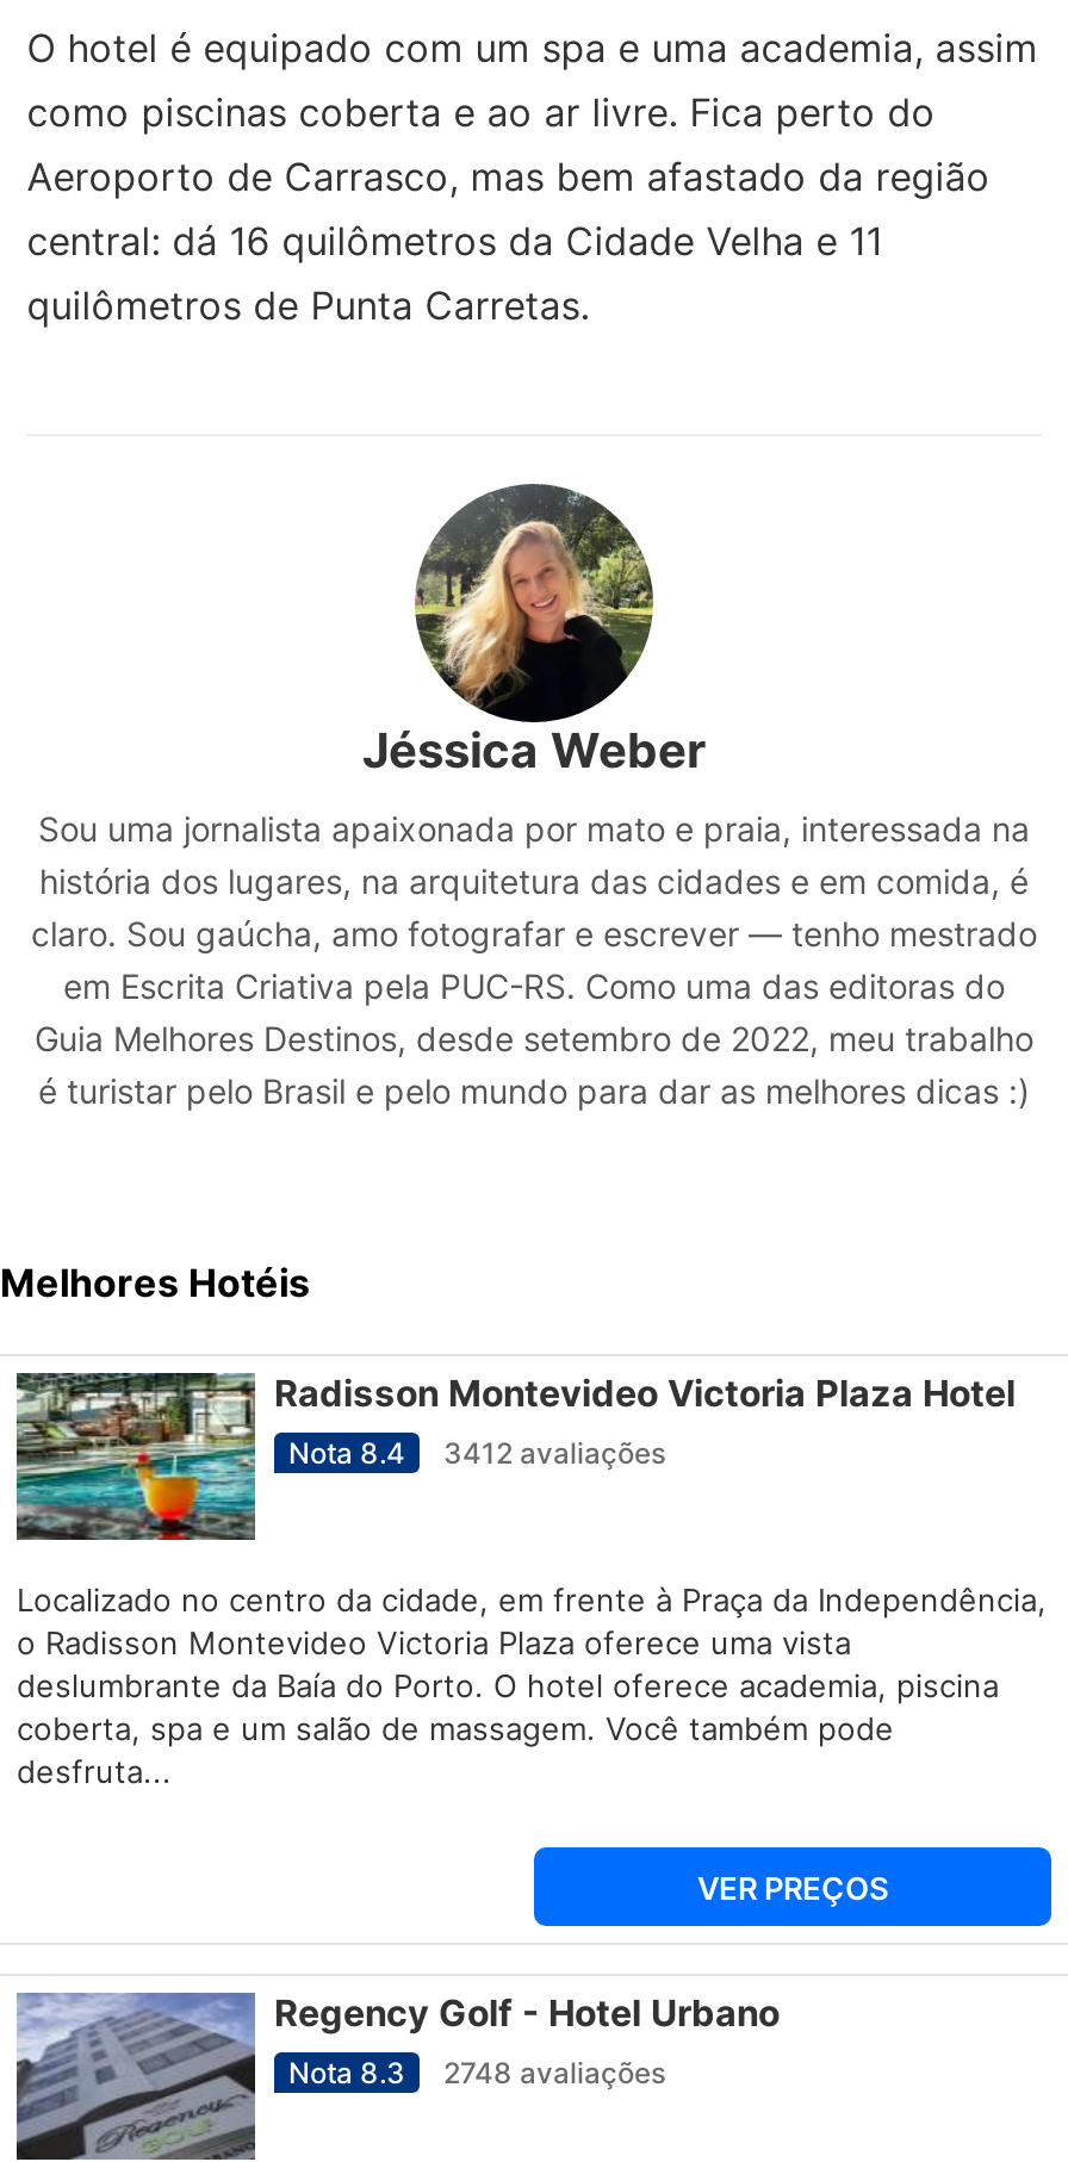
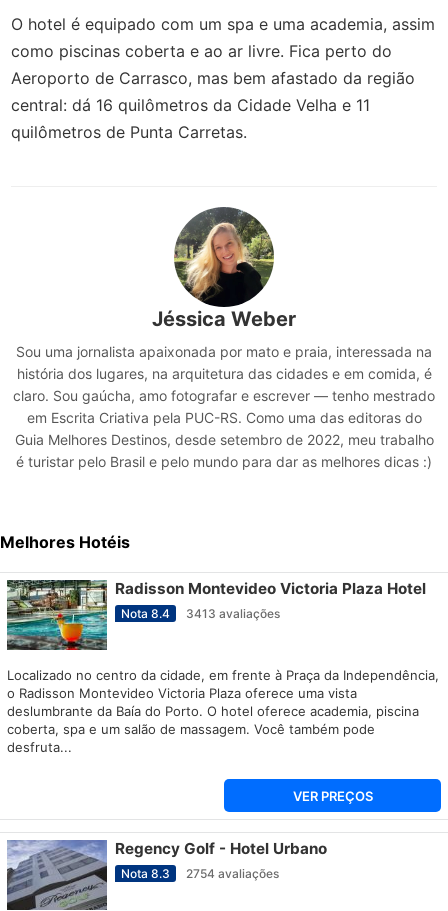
[288,1436,665,1471] Nota 8.4 3412 avaliações -> [121,606,280,621] Nota 8.4 3413 avaliações
[288,2055,665,2091] Nota 8.3 2748 avaliações -> [121,866,279,881] Nota 8.3 2754 avaliações

